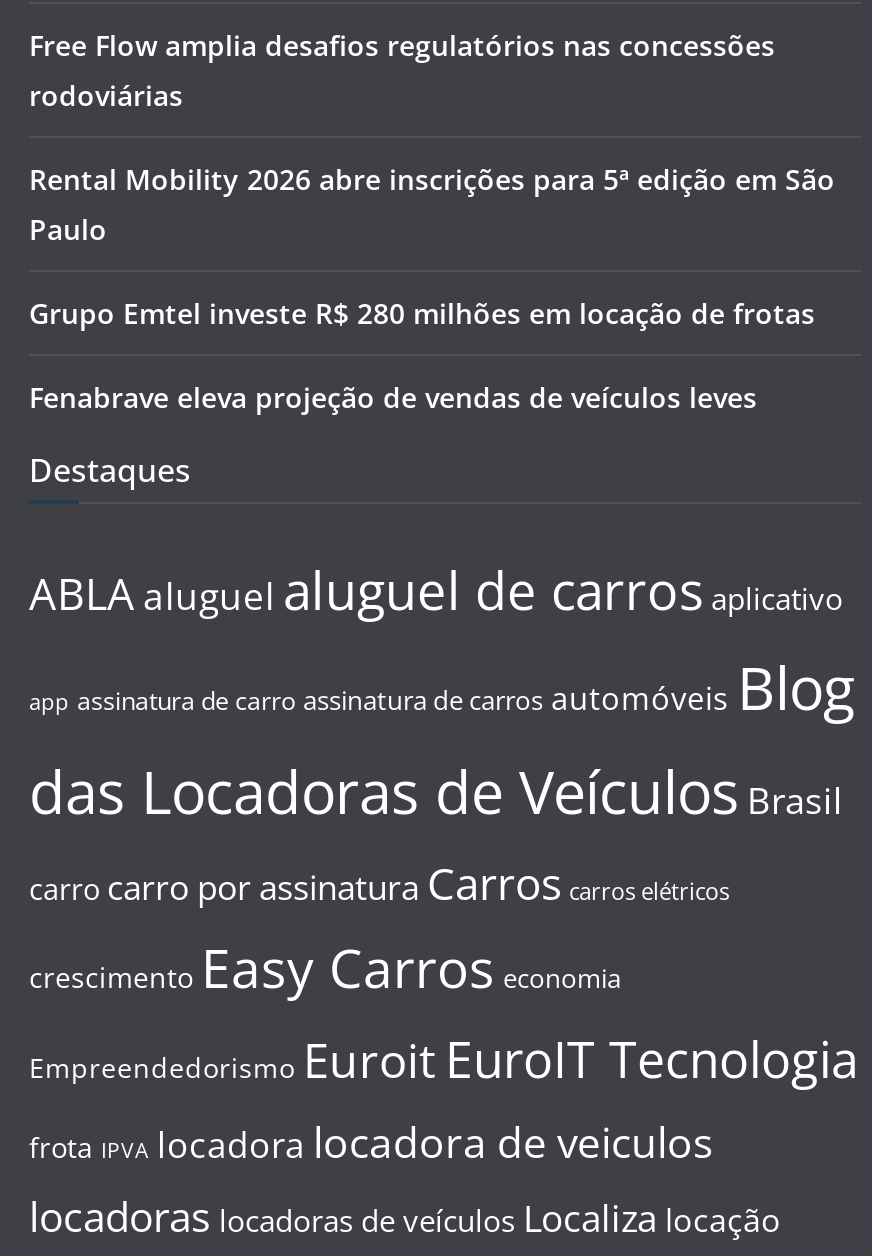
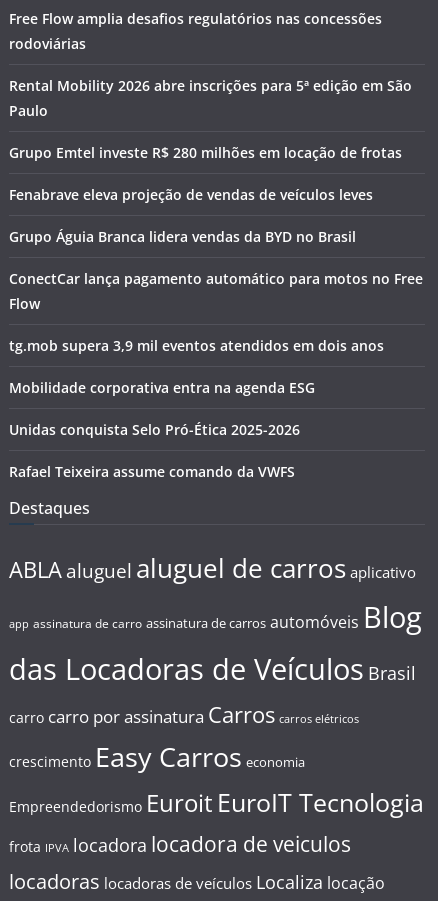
none -> [9,227,423,481] Grupo Águia Branca lidera vendas da BYD no Brasil | ConectCar lança pagamento automático para motos no Free | Flow | tg.mob supera 3,9 mil eventos atendidos em dois anos | Mobilidade corporativa entra na agenda ESG | Unidas conquista Selo Pró-Ética 2025-2026 | Rafael Teixeira assume comando da VWFS

